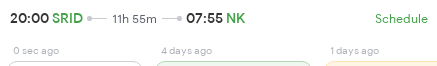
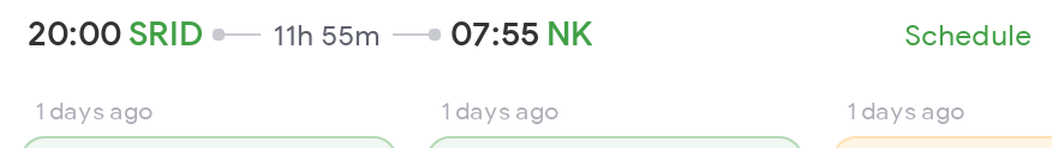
[13,44,59,57] 0 sec ago -> [35,95,153,127] 1 days ago
[161,44,212,57] 4 days ago -> [441,95,558,127] 1 days ago

